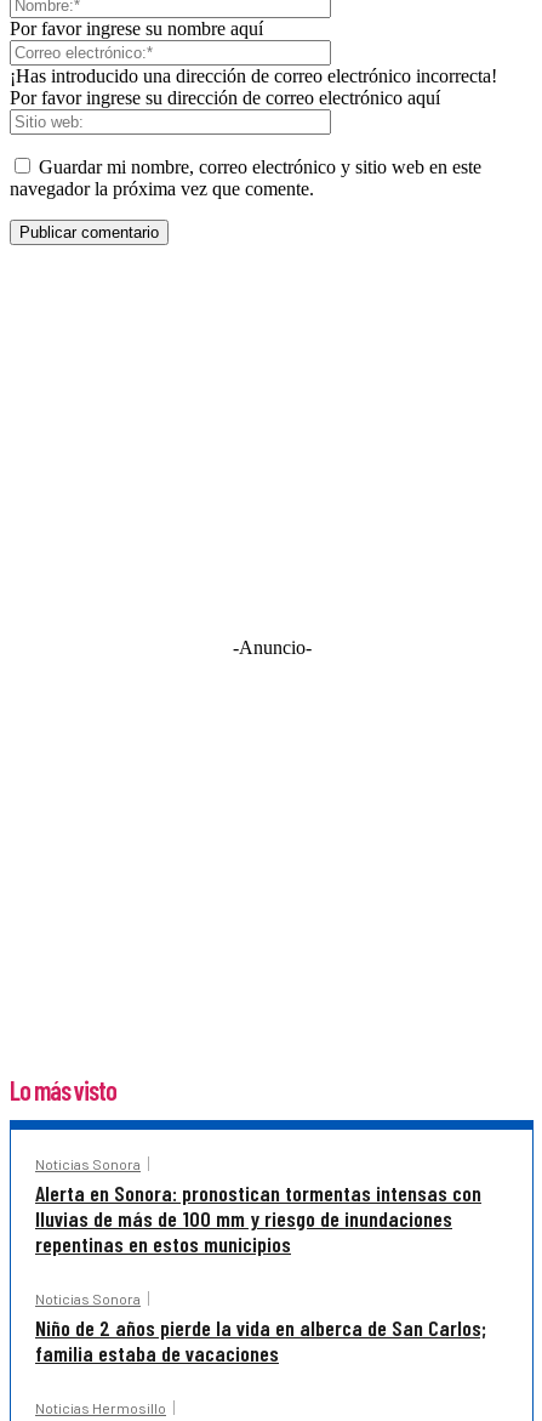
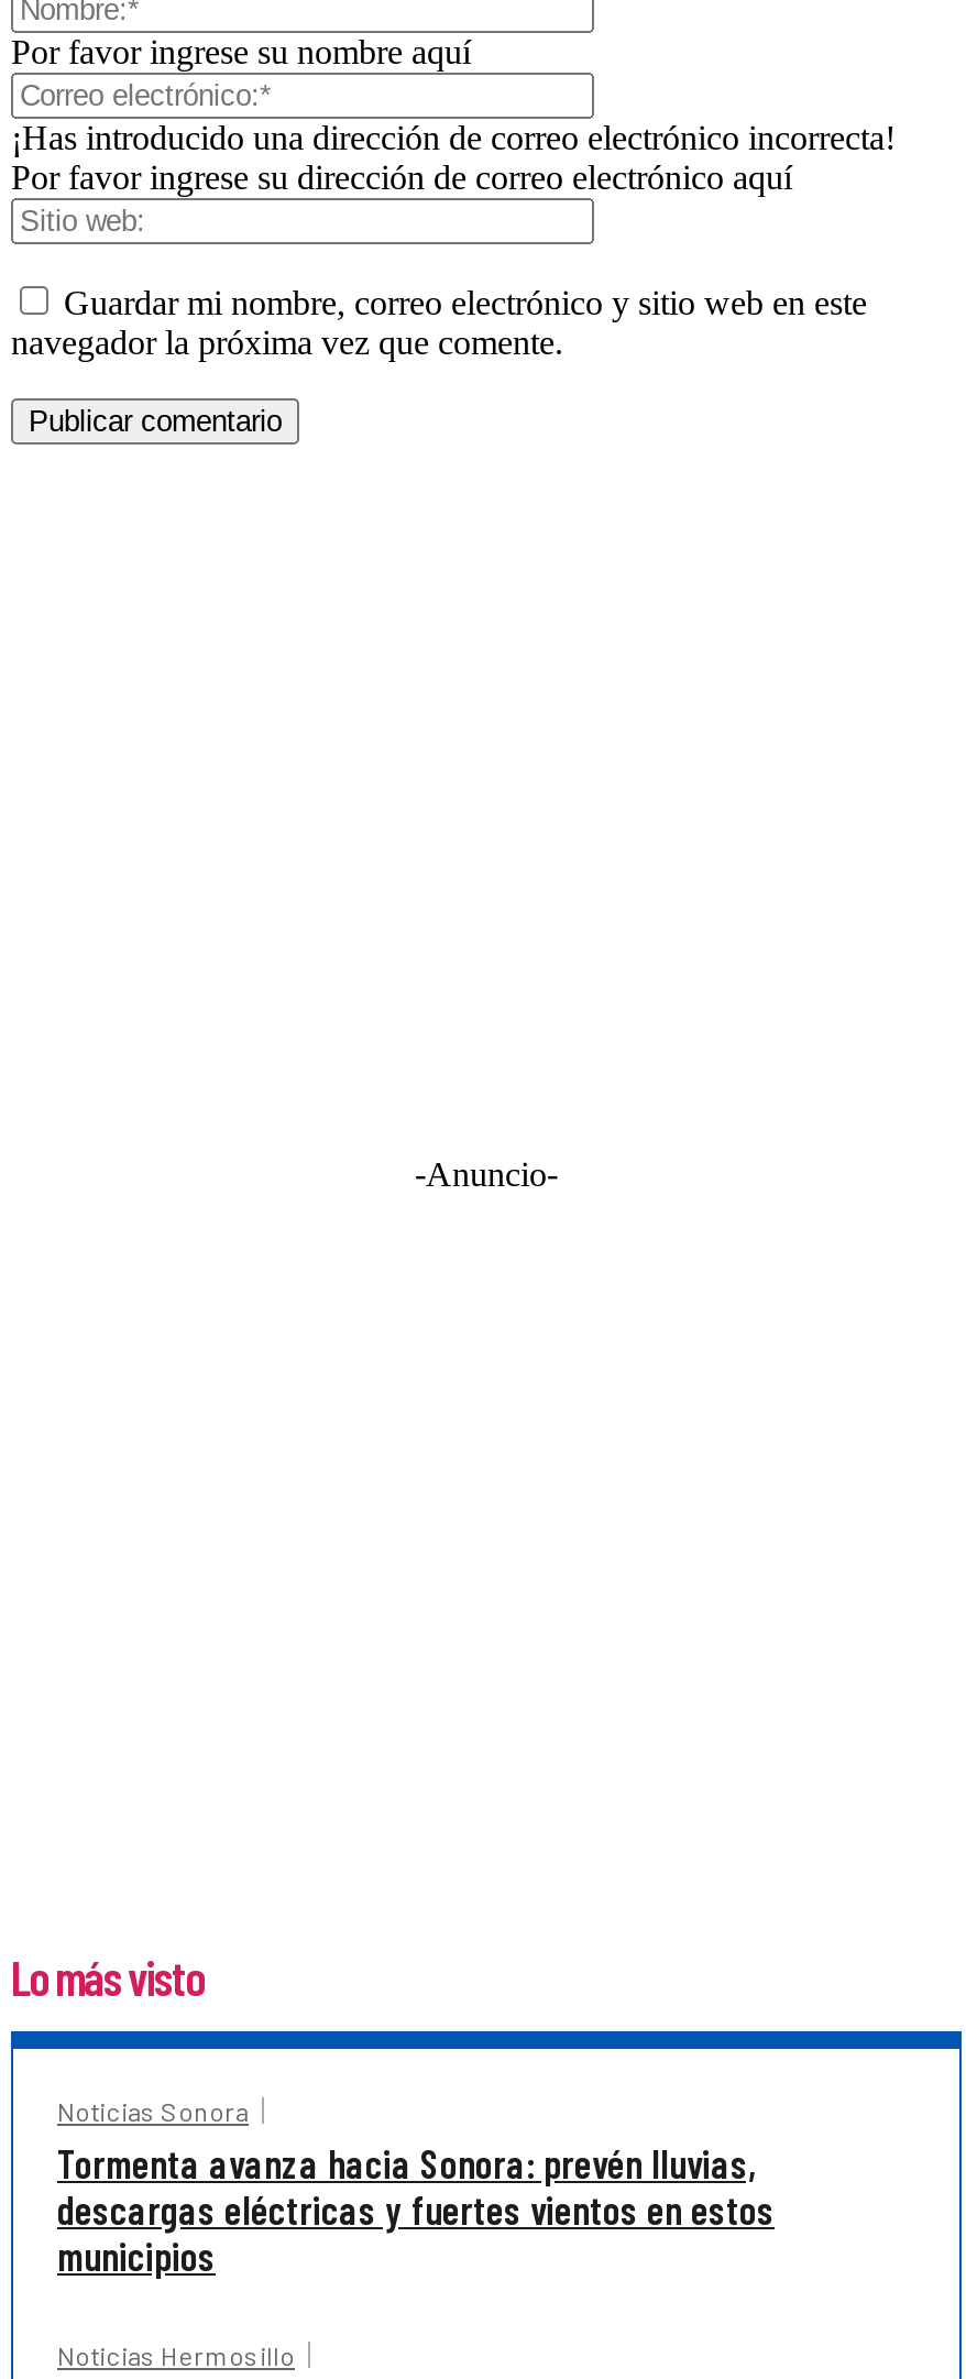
[35,1179,486,1366] Alerta en Sonora: pronostican tormentas intensas con | lluvias de más de 100 mm y riesgo de inundaciones | repentinas en estos municipios | Noticias Sonora | Niño de 2 años pierde la vida en alberca de San Carlos; | familia estaba de vacaciones -> [57,2138,775,2279] Tormenta avanza hacia Sonora: prevén lluvias, | descargas eléctricas y fuertes vientos en estos | municipios

